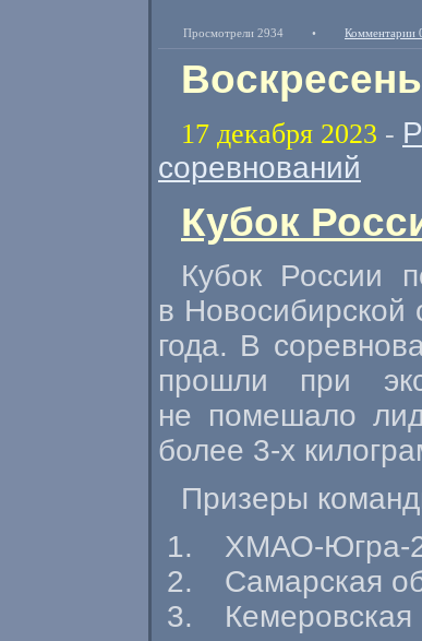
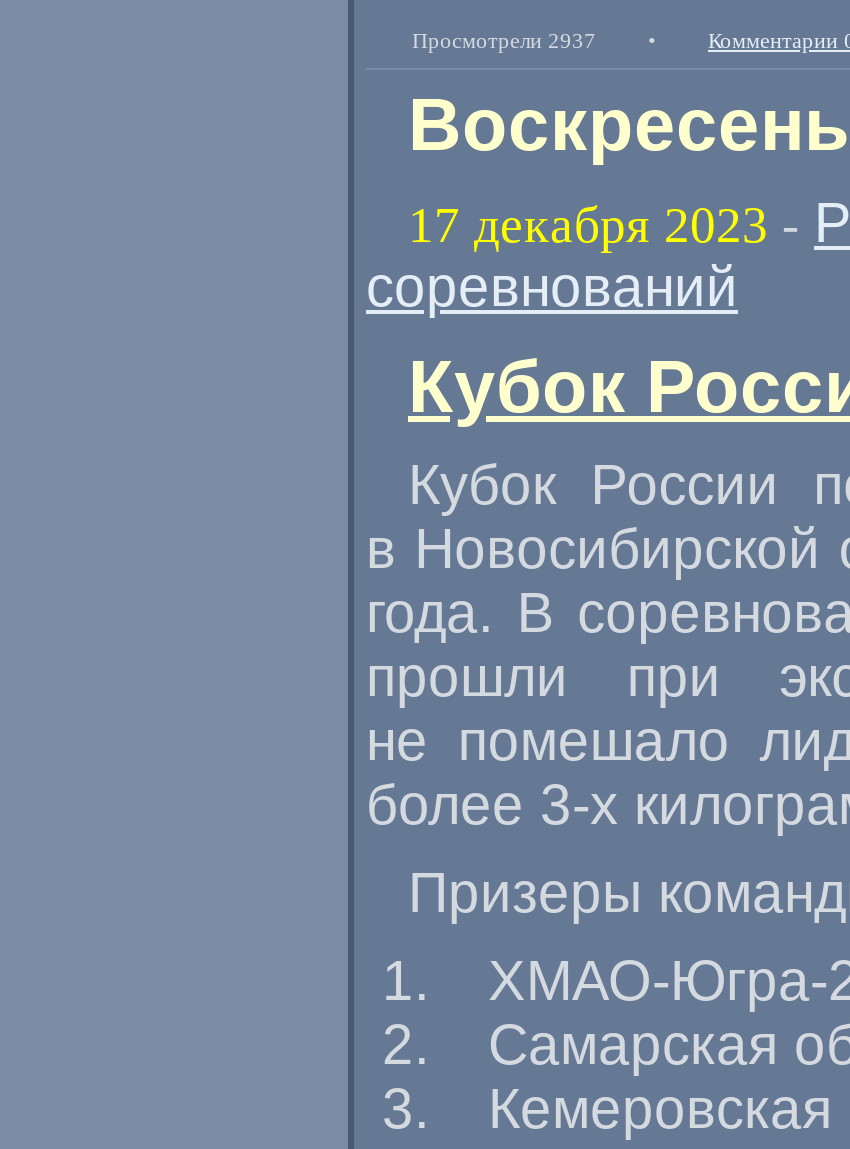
[183,26,284,39] Просмотрели 2934 -> [412,28,596,52] Просмотрели 2937

